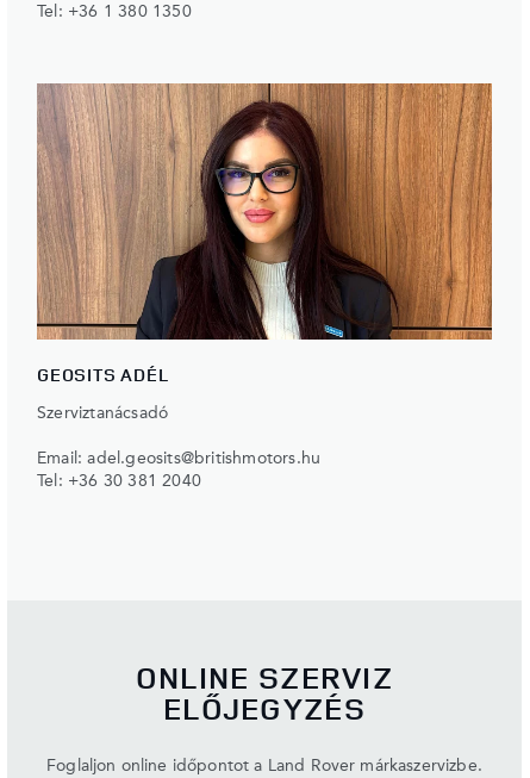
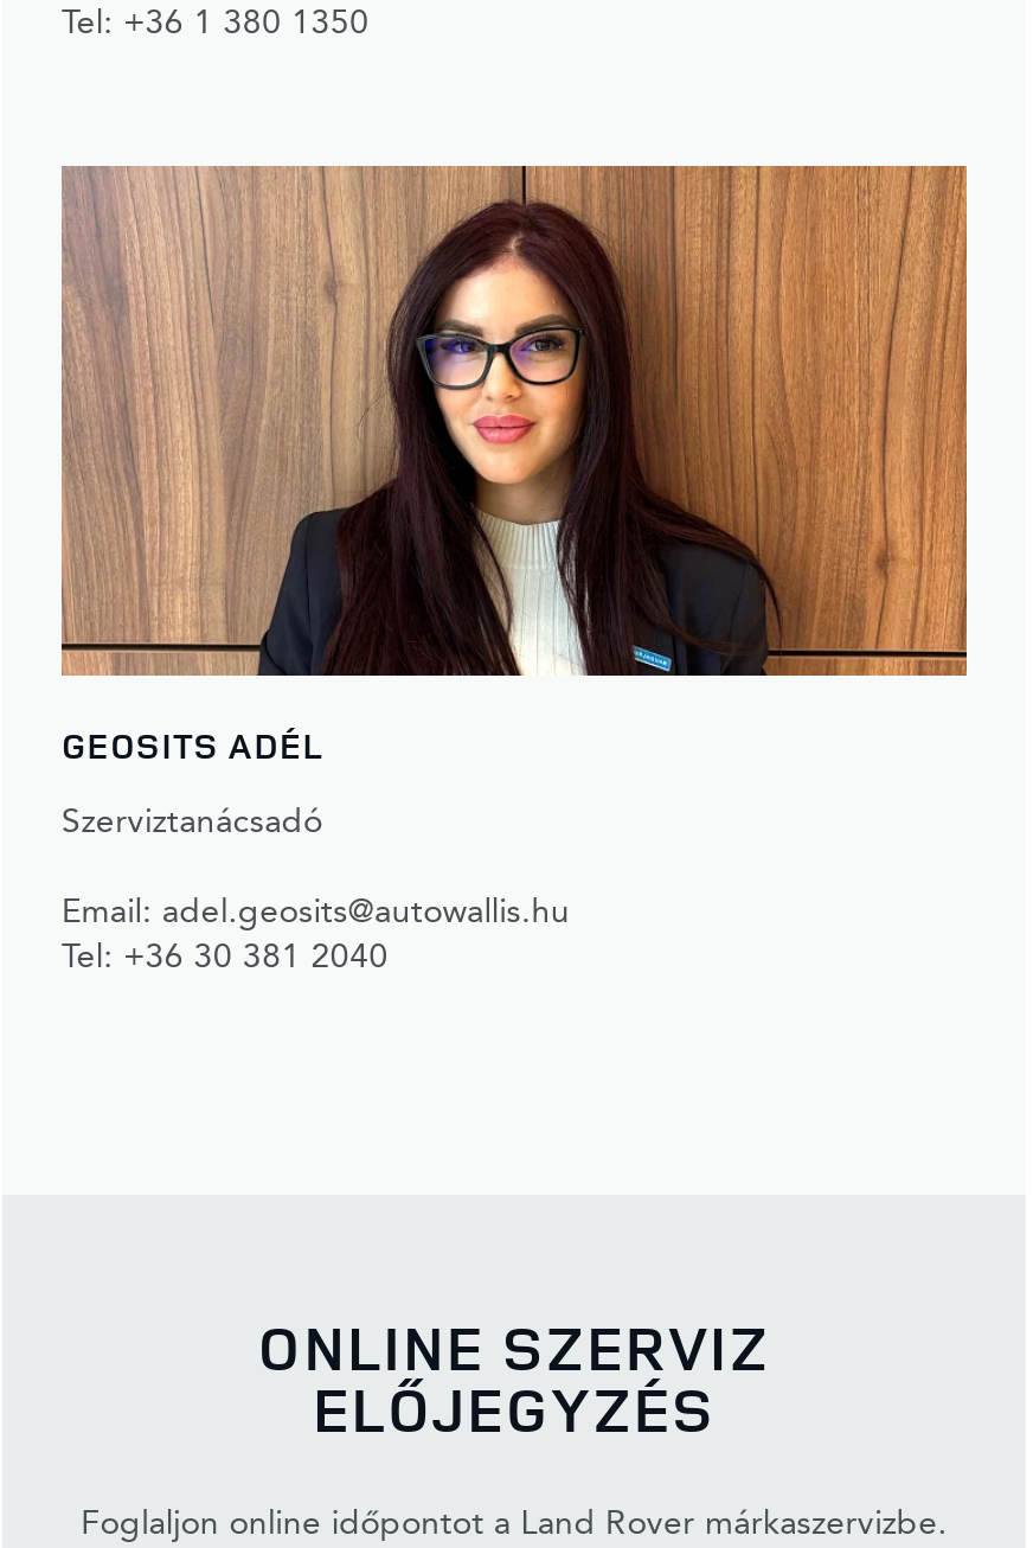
[37,451,321,468] Email: adel.geosits@britishmotors.hu -> [62,897,570,930] Email: adel.geosits@autowallis.hu

